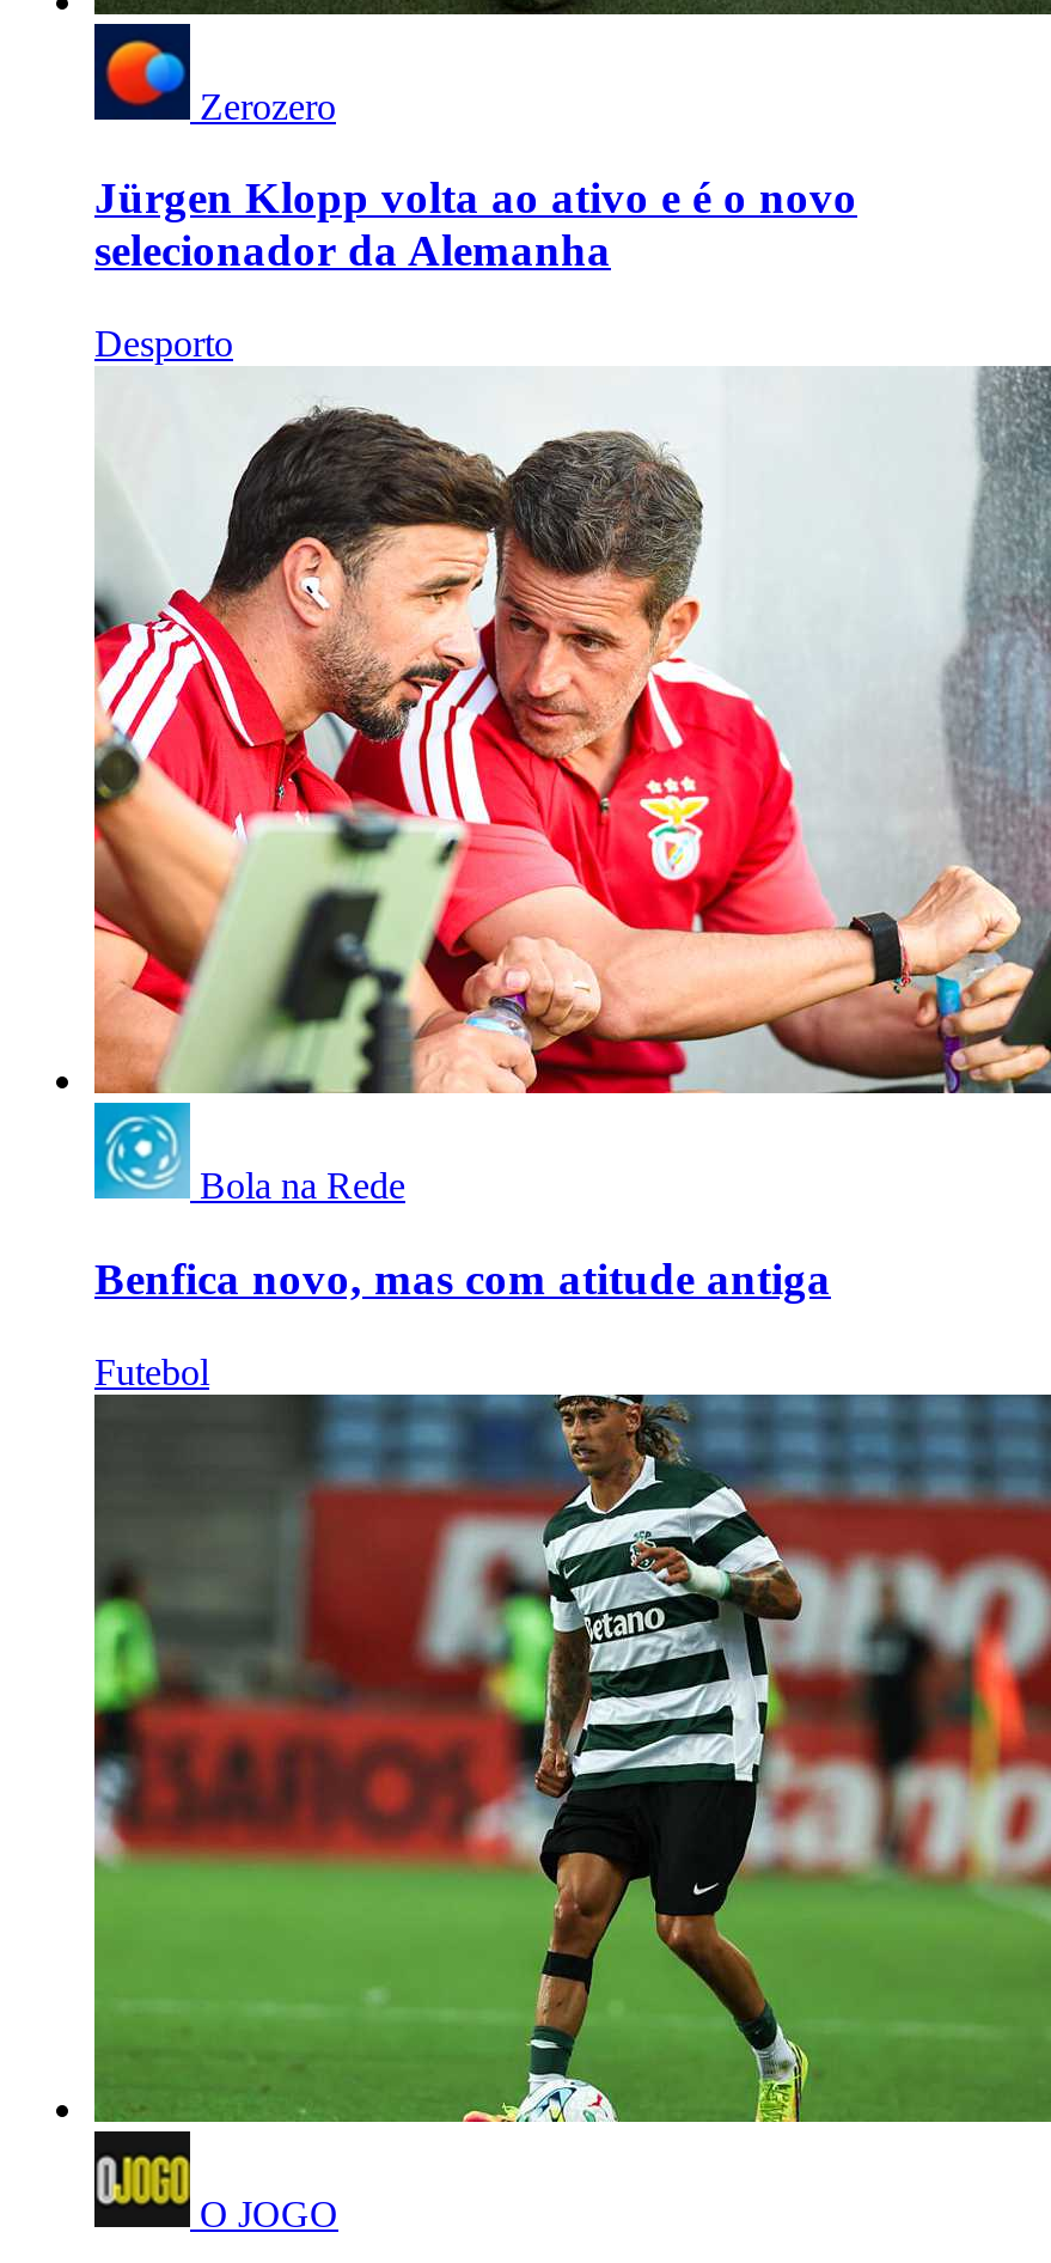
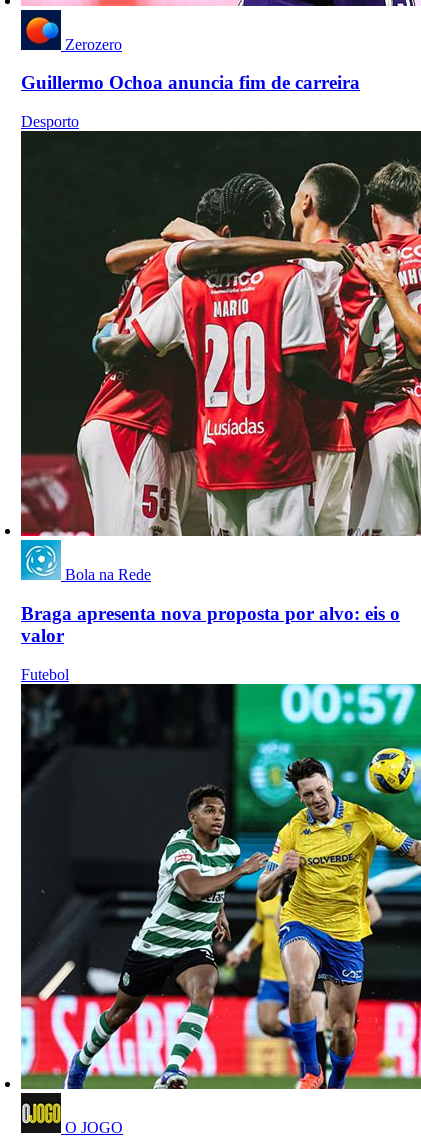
[94,173,857,276] Jürgen Klopp volta ao ativo e é o novo | selecionador da Alemanha -> [21,72,360,93] Guillermo Ochoa anuncia fim de carreira
moved [94,323,233,364] -> [21,113,79,130]: Desporto
[92,366,1044,1096] [image] -> [20,130,418,537] [image]
[94,1253,831,1303] Benfica novo, mas com atitude antiga -> [21,603,400,646] Braga apresenta nova proposta por alvo: eis o | valor
[92,1392,1044,2124] [image] -> [20,683,418,1090] [image]

